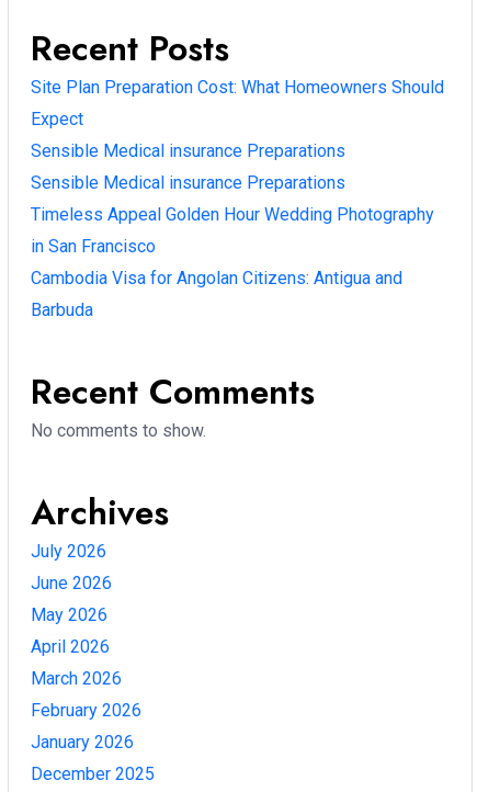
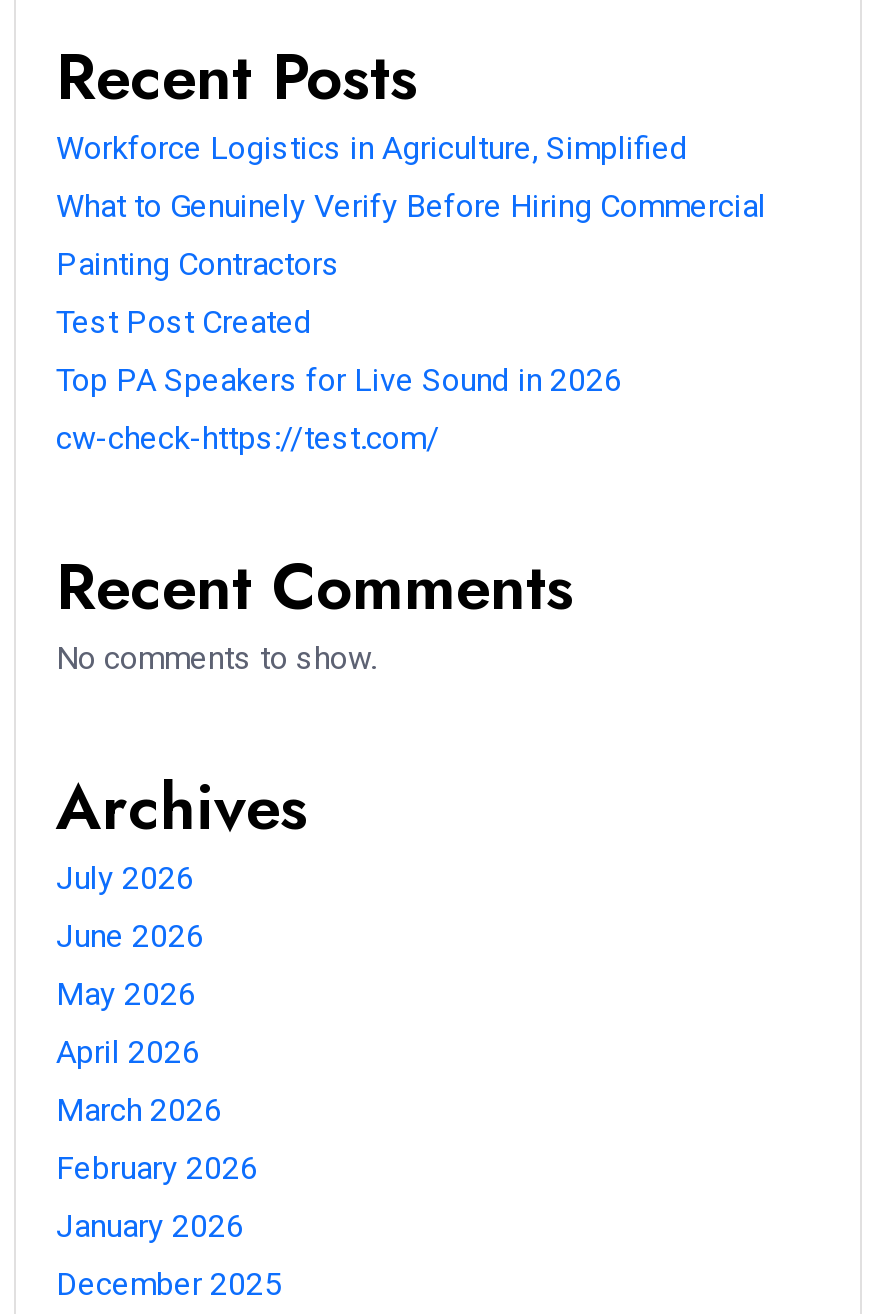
[31,77,444,321] Site Plan Preparation Cost: What Homeowners Should | Expect | Sensible Medical insurance Preparations | Sensible Medical insurance Preparations | Timeless Appeal Golden Hour Wedding Photography | in San Francisco | Cambodia Visa for Angolan Citizens: Antigua and | Barbuda -> [56,129,766,457] Workforce Logistics in Agriculture, Simplified | What to Genuinely Verify Before Hiring Commercial | Painting Contractors | Test Post Created | Top PA Speakers for Live Sound in 2026 | cw-check-https://test.com/

